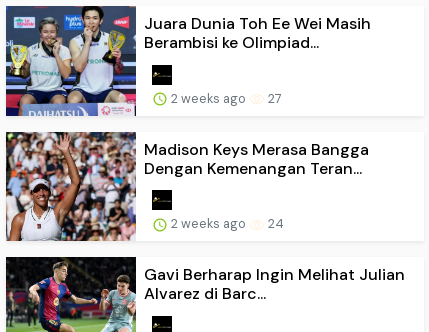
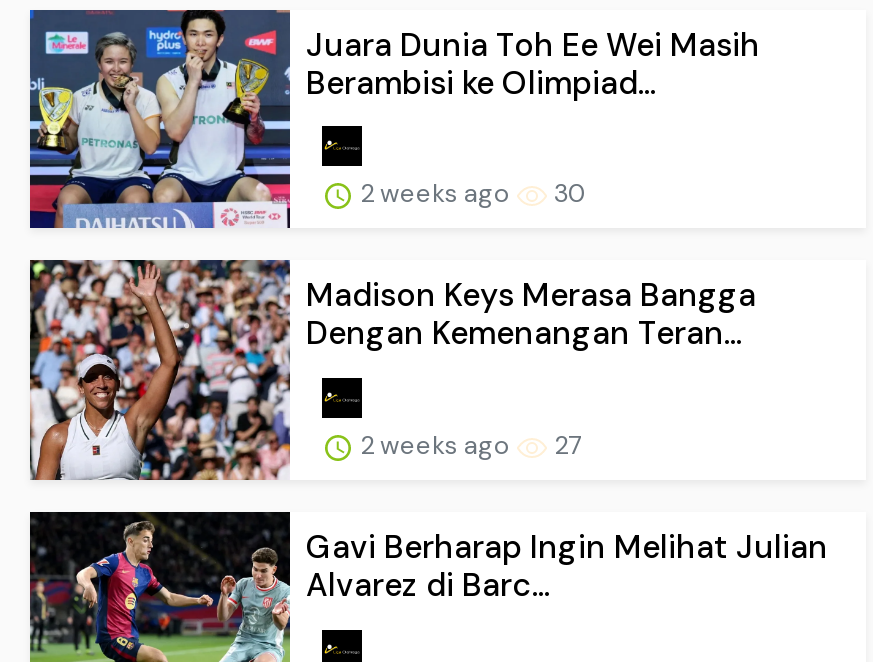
[168,90,282,107] 2 weeks ago 27 -> [354,177,586,211] 2 weeks ago 30
[168,215,284,232] 2 weeks ago 24 -> [354,429,582,463] 2 weeks ago 27

